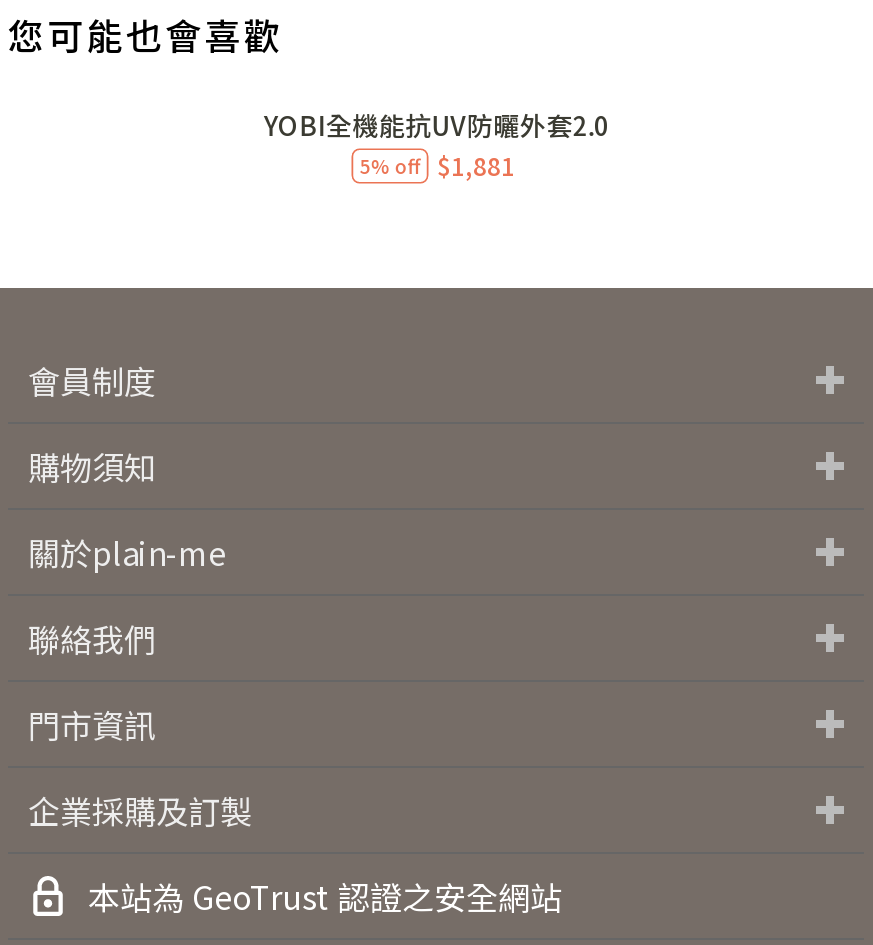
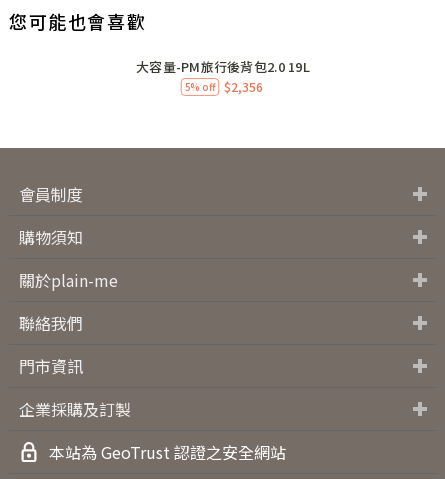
[264,107,608,145] YOBI全機能抗UV防曬外套2.0 -> [136,57,310,76] 大容量-PM旅行後背包2.0 19L
[359,149,515,183] 5% off $1,881 -> [184,78,262,95] 5% off $2,356

